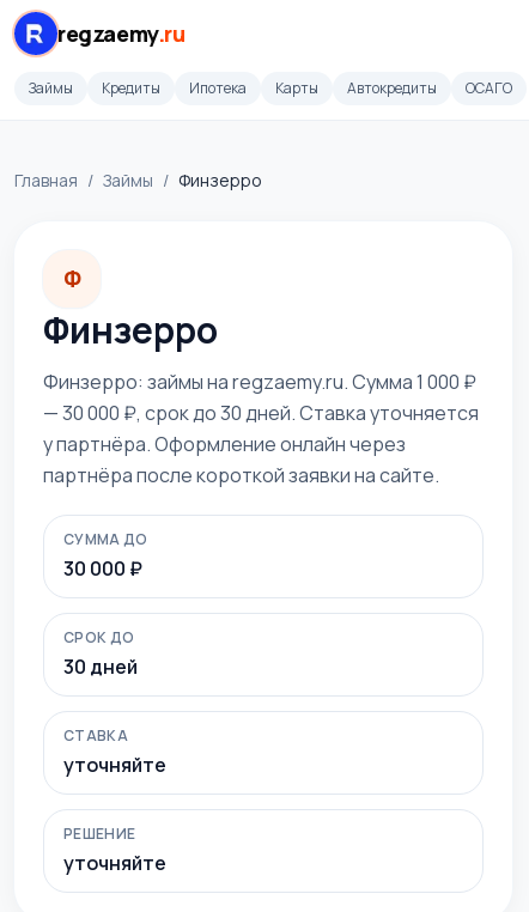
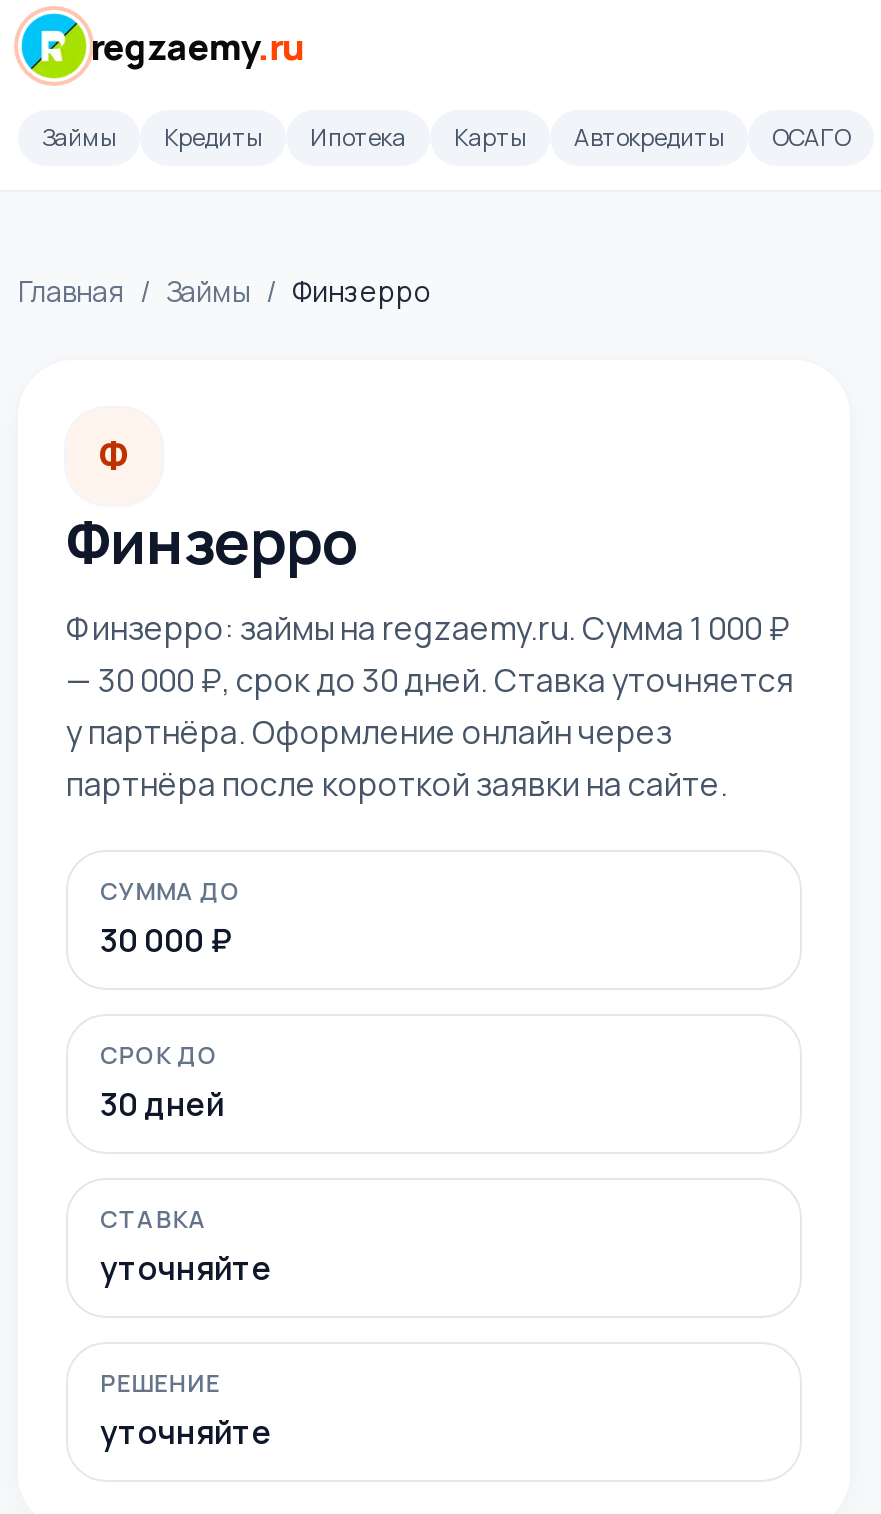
[13,11,54,56] [image] -> [18,10,84,82] [image]

